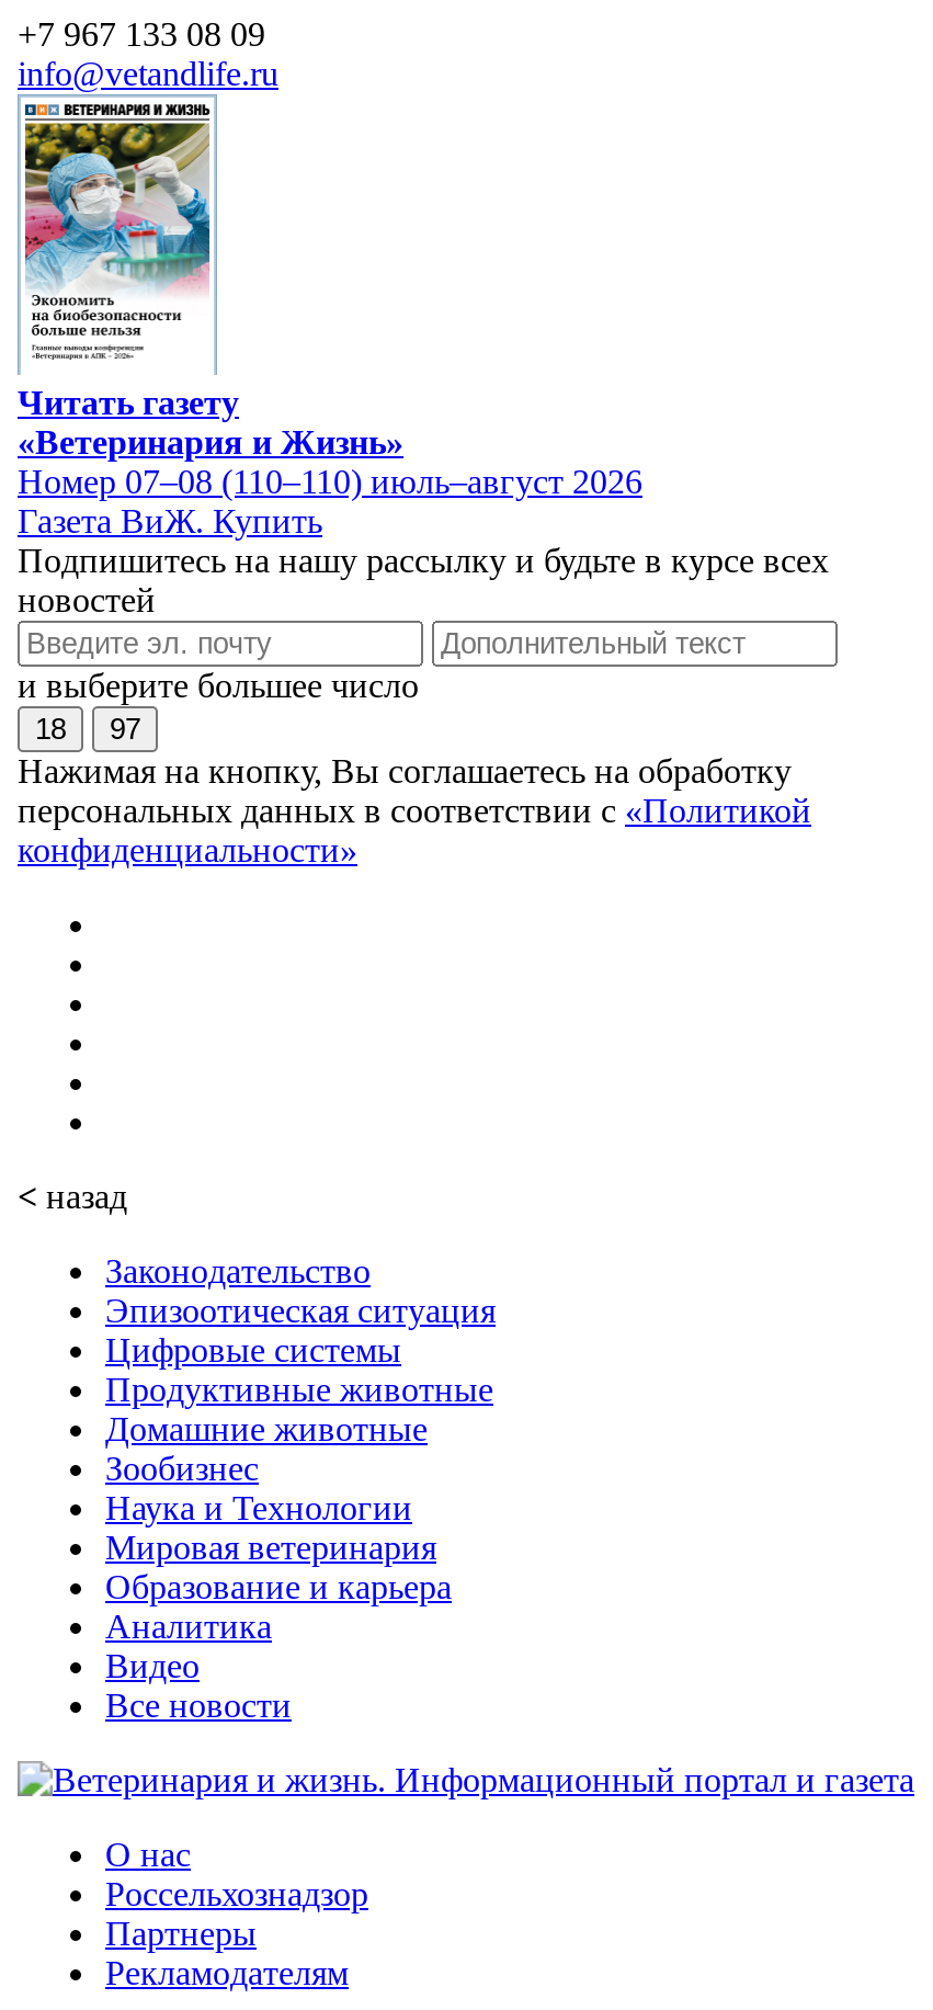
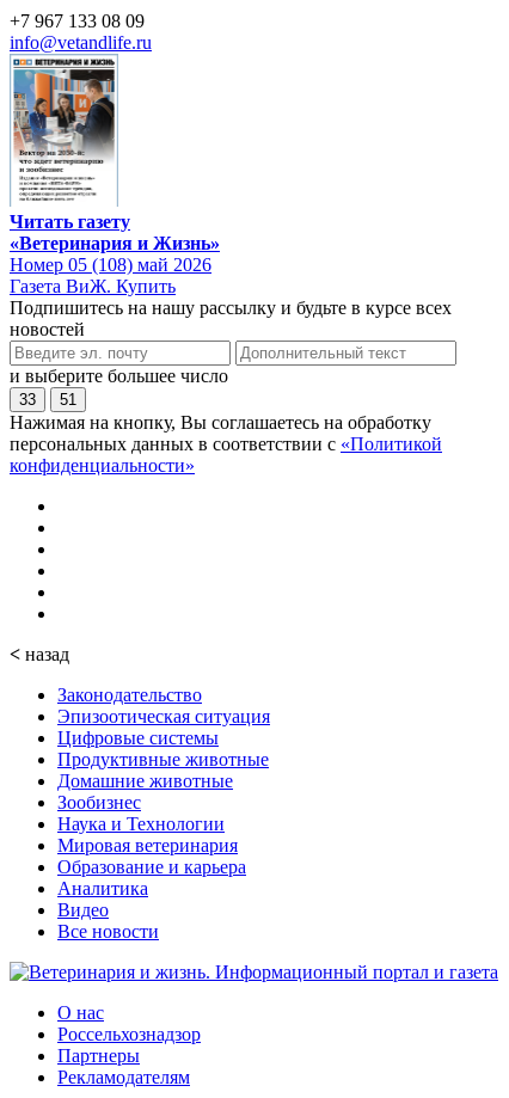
[22,121,213,364] [image] -> [13,68,116,202] [image]
[18,462,642,499] Номер 07–08 (110–110) июль–август 2026 -> [10,254,211,274] Номер 05 (108) май 2026
[35,712,66,745] 18 -> [19,390,36,408] 33
[110,712,140,745] 97 -> [60,390,76,408] 51

